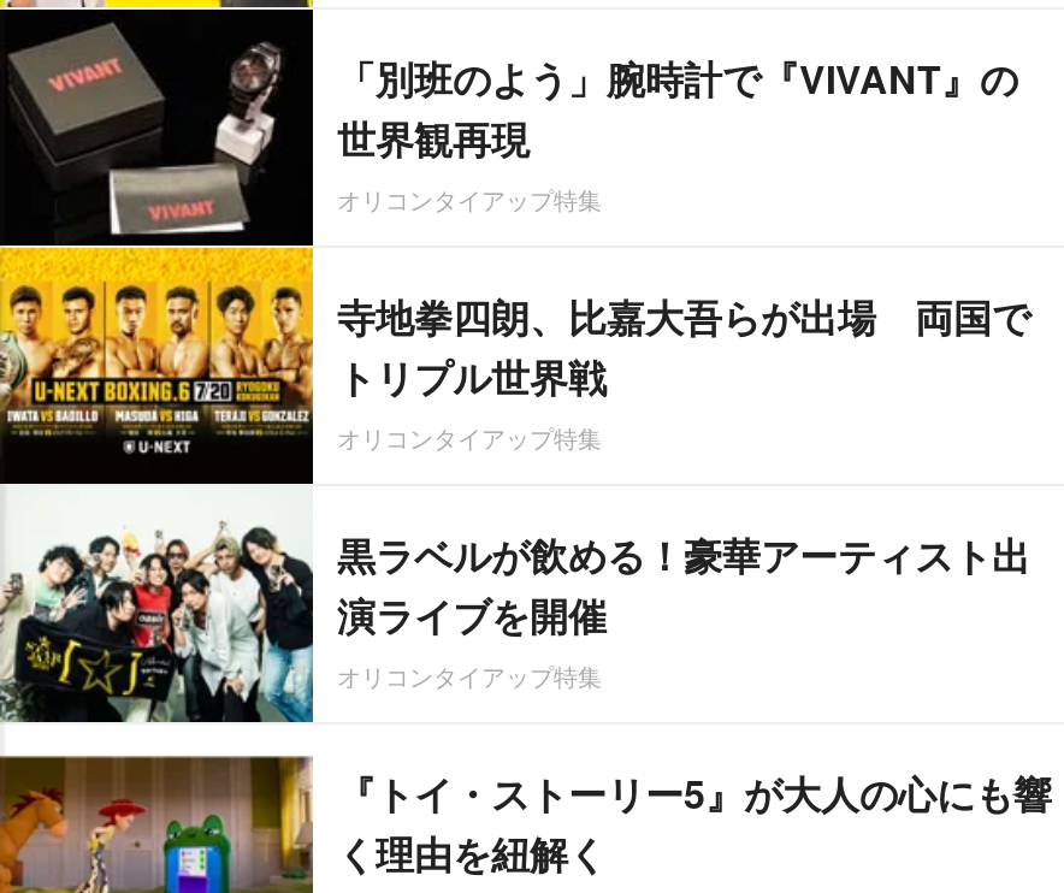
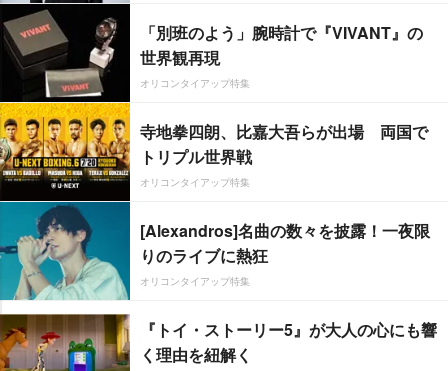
[7,484,1030,725] [image] | 黒ラベルが飲める！豪華アーティスト出 | 演ライブを開催 -> [3,201,430,301] [image] | [Alexandros]名曲の数々を披露！一夜限 | りのライブに熱狂

